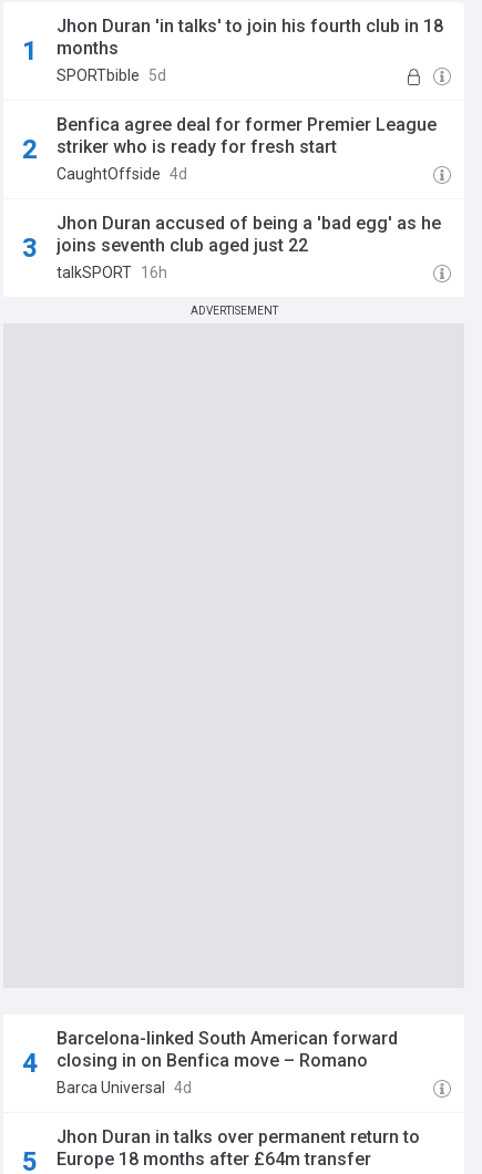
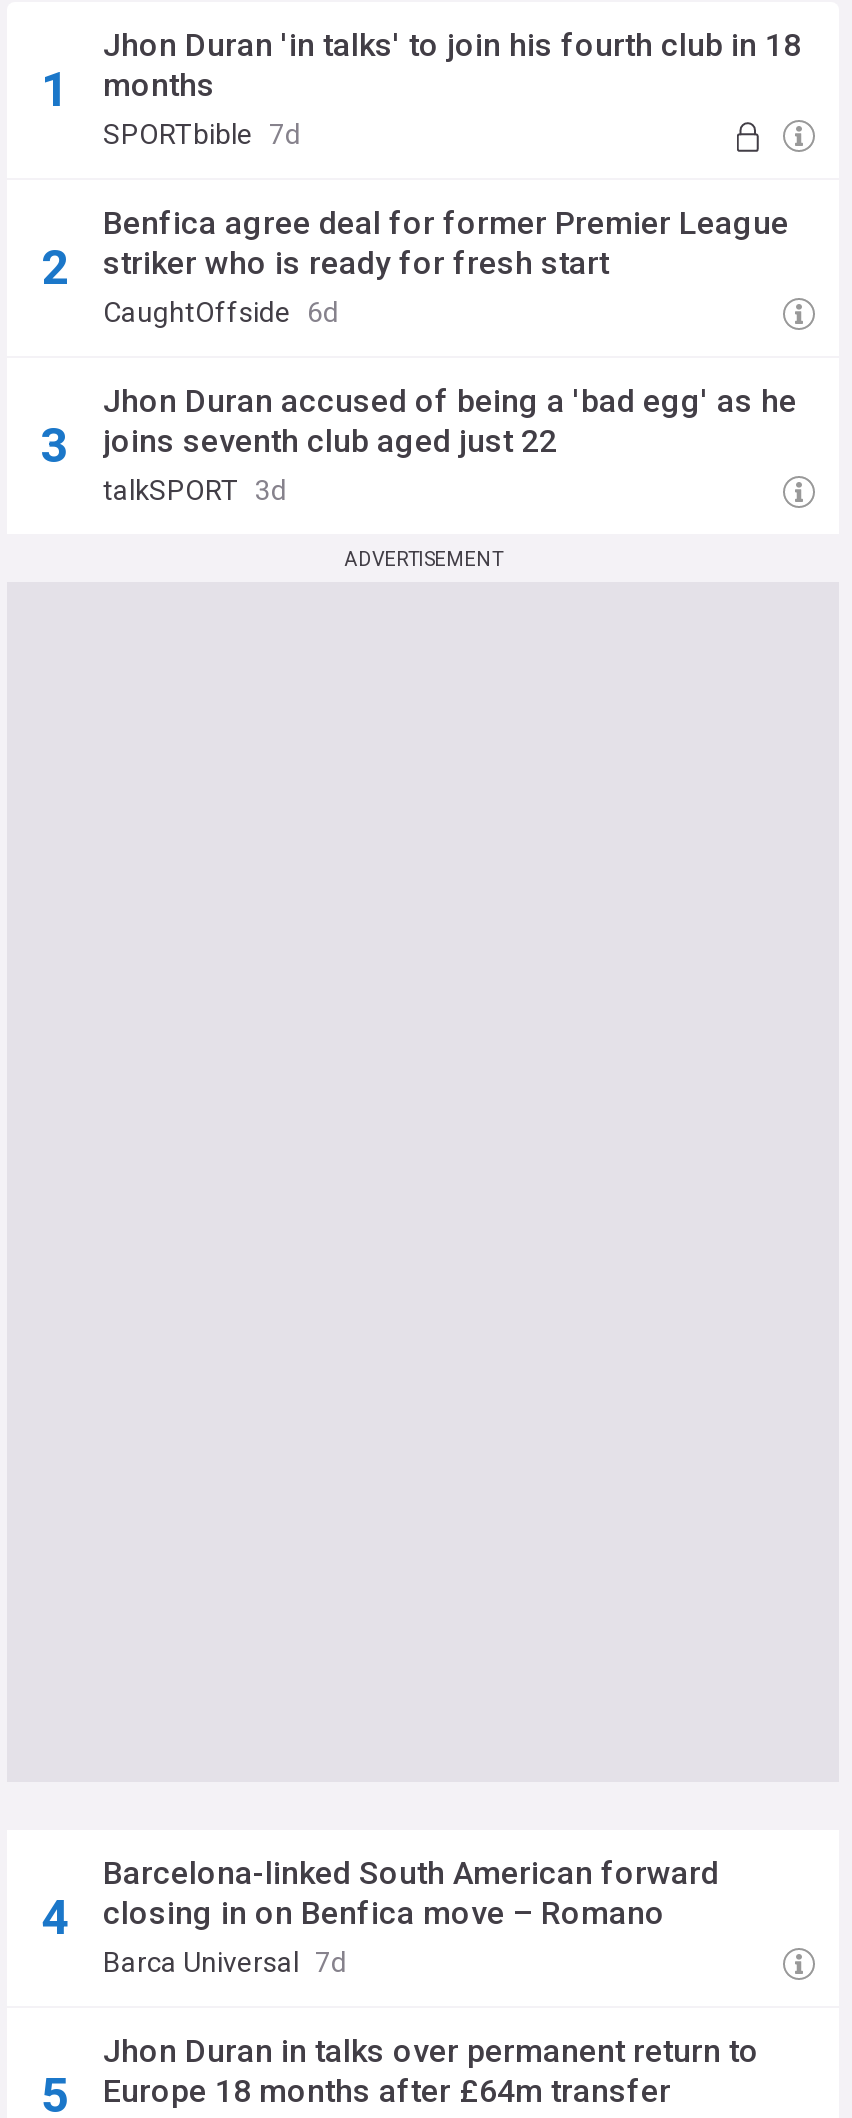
[57,66,166,84] SPORTbible 5d -> [103,118,301,150] SPORTbible 7d
[57,165,187,183] CaughtOffside 4d -> [103,296,339,328] CaughtOffside 6d
[57,264,167,281] talkSPORT 16h -> [103,474,287,506] talkSPORT 3d
[57,1079,192,1096] Barca Universal 4d -> [103,1946,347,1978] Barca Universal 7d

